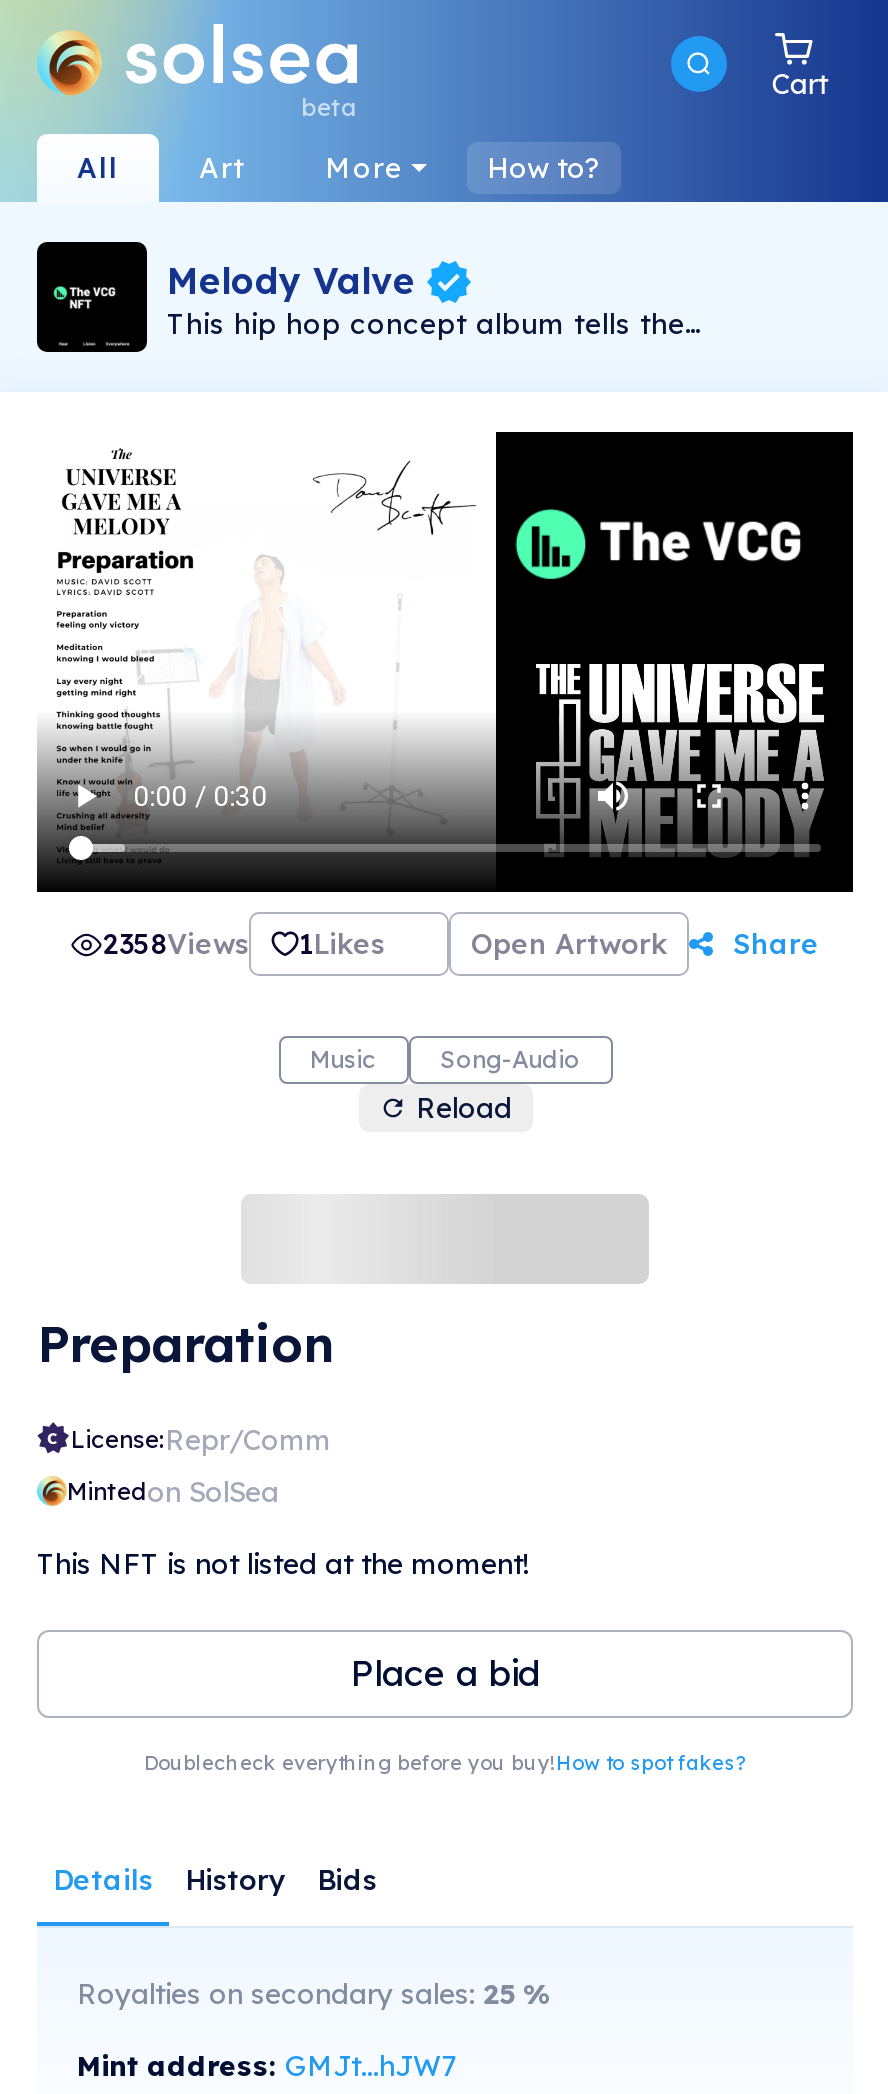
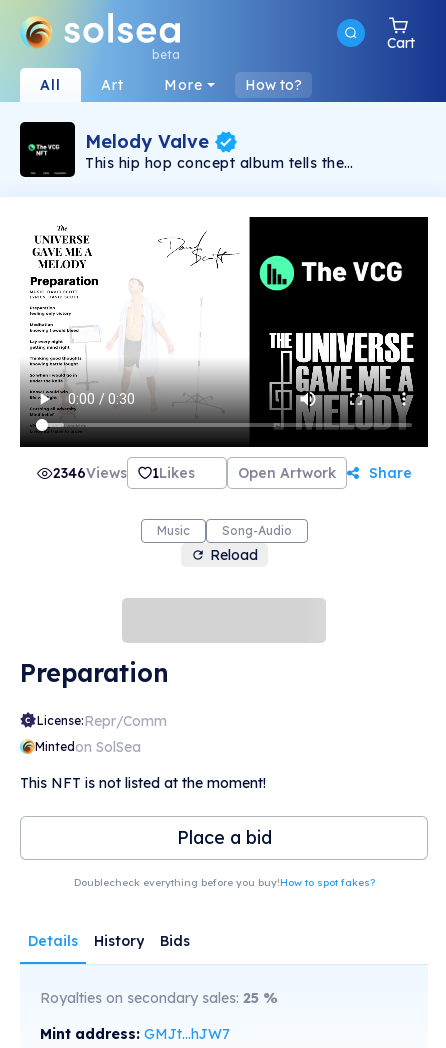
[103,925,385,961] 2358Views 1Likes -> [52,463,194,481] 2346Views 1Likes

